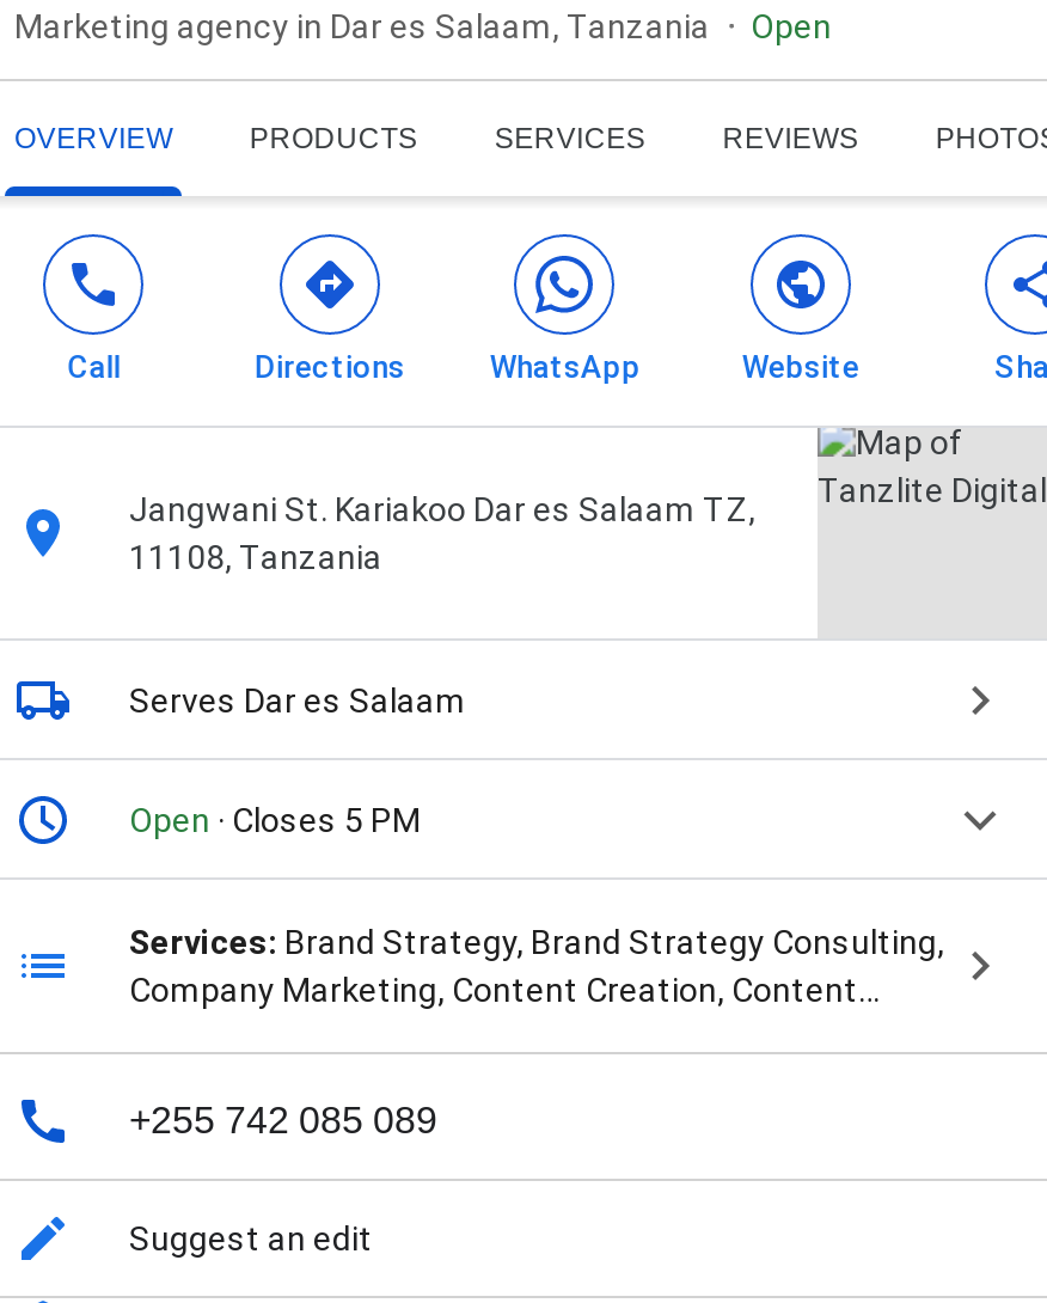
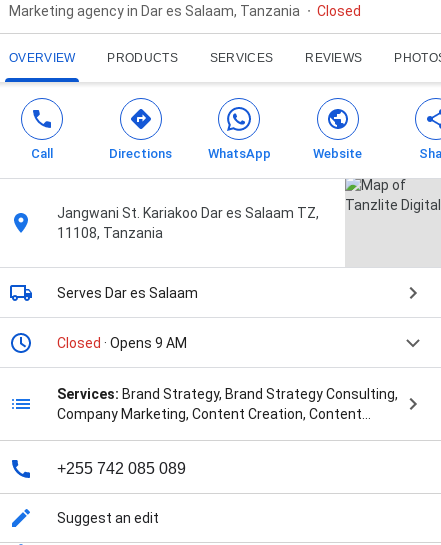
[751,8,832,46] Open -> [317,3,361,19] Closed
[129,801,421,840] Open · Closes 5 PM -> [57,335,187,351] Closed · Opens 9 AM

